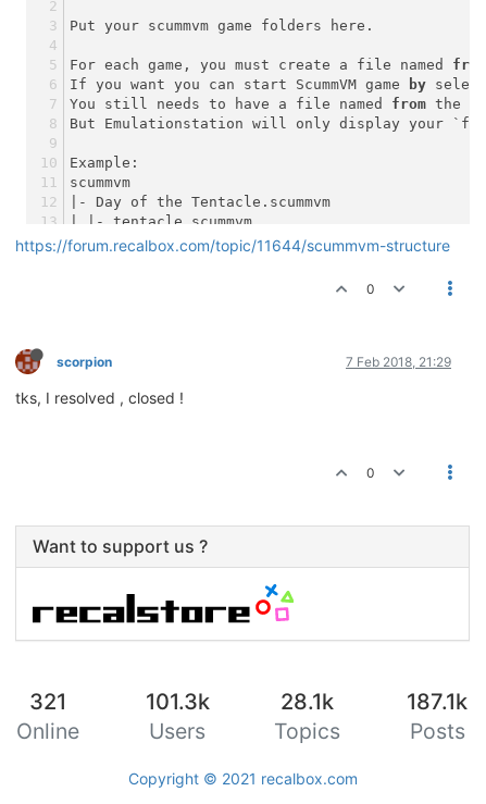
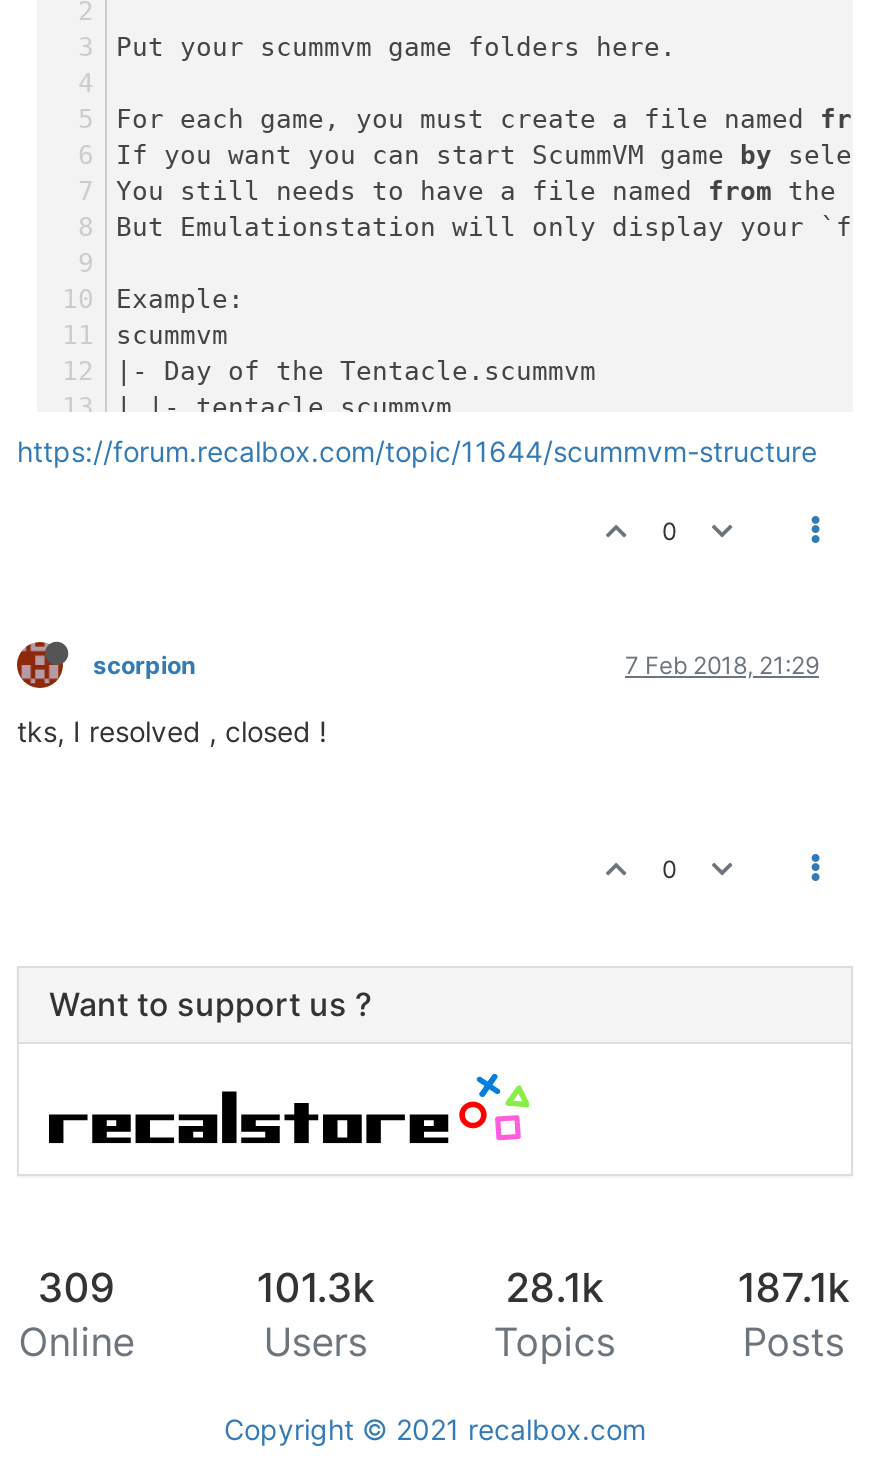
[29,688,66,714] 321 -> [37,1265,115,1313] 309

